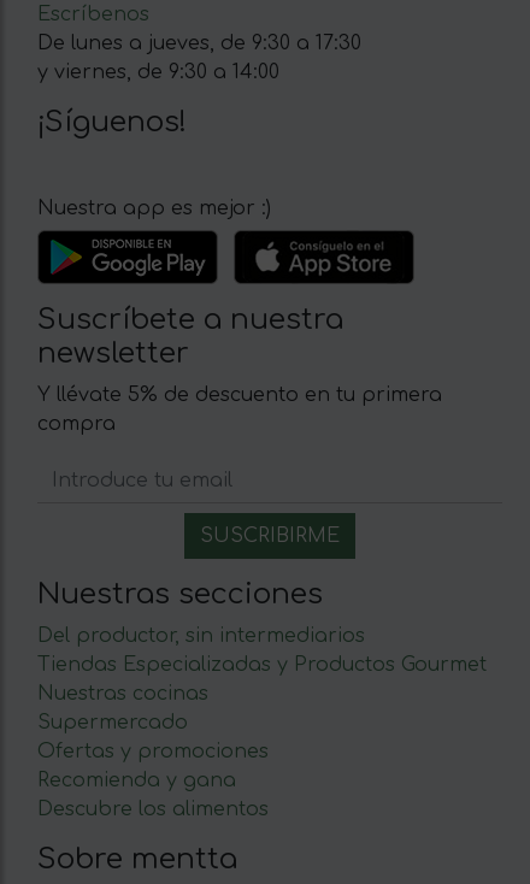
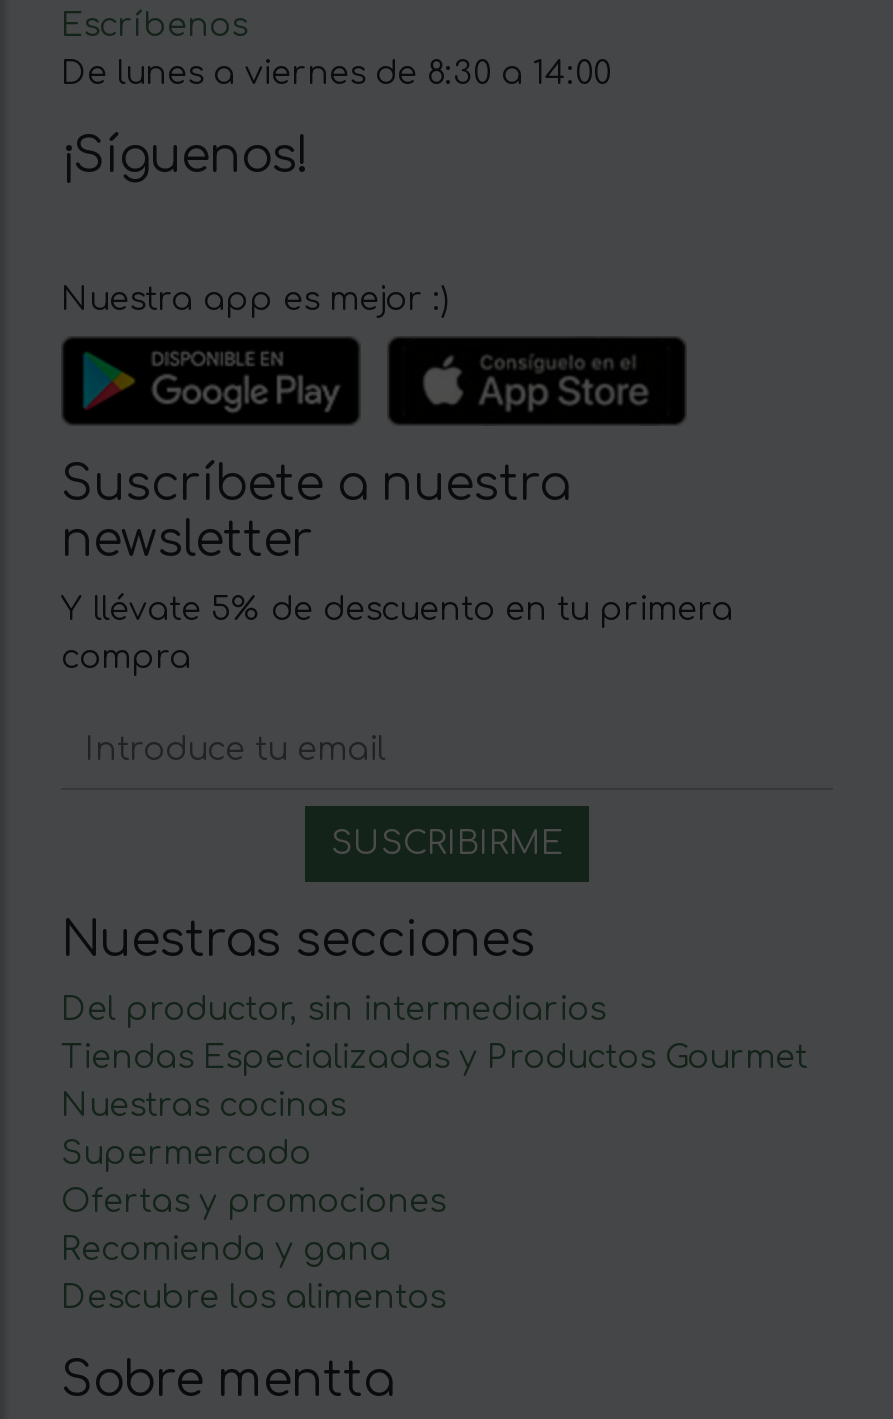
[37,33,361,84] De lunes a jueves, de 9:30 a 17:30 | y viernes, de 9:30 a 14:00 -> [61,55,611,91] De lunes a viernes de 8:30 a 14:00

